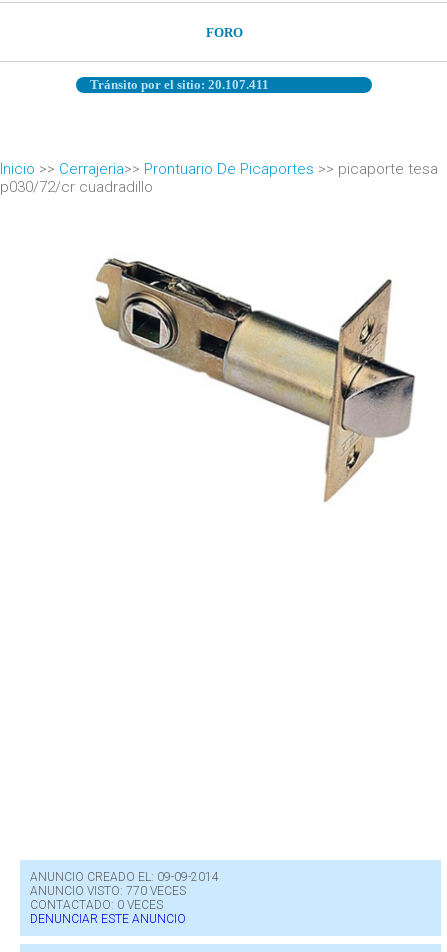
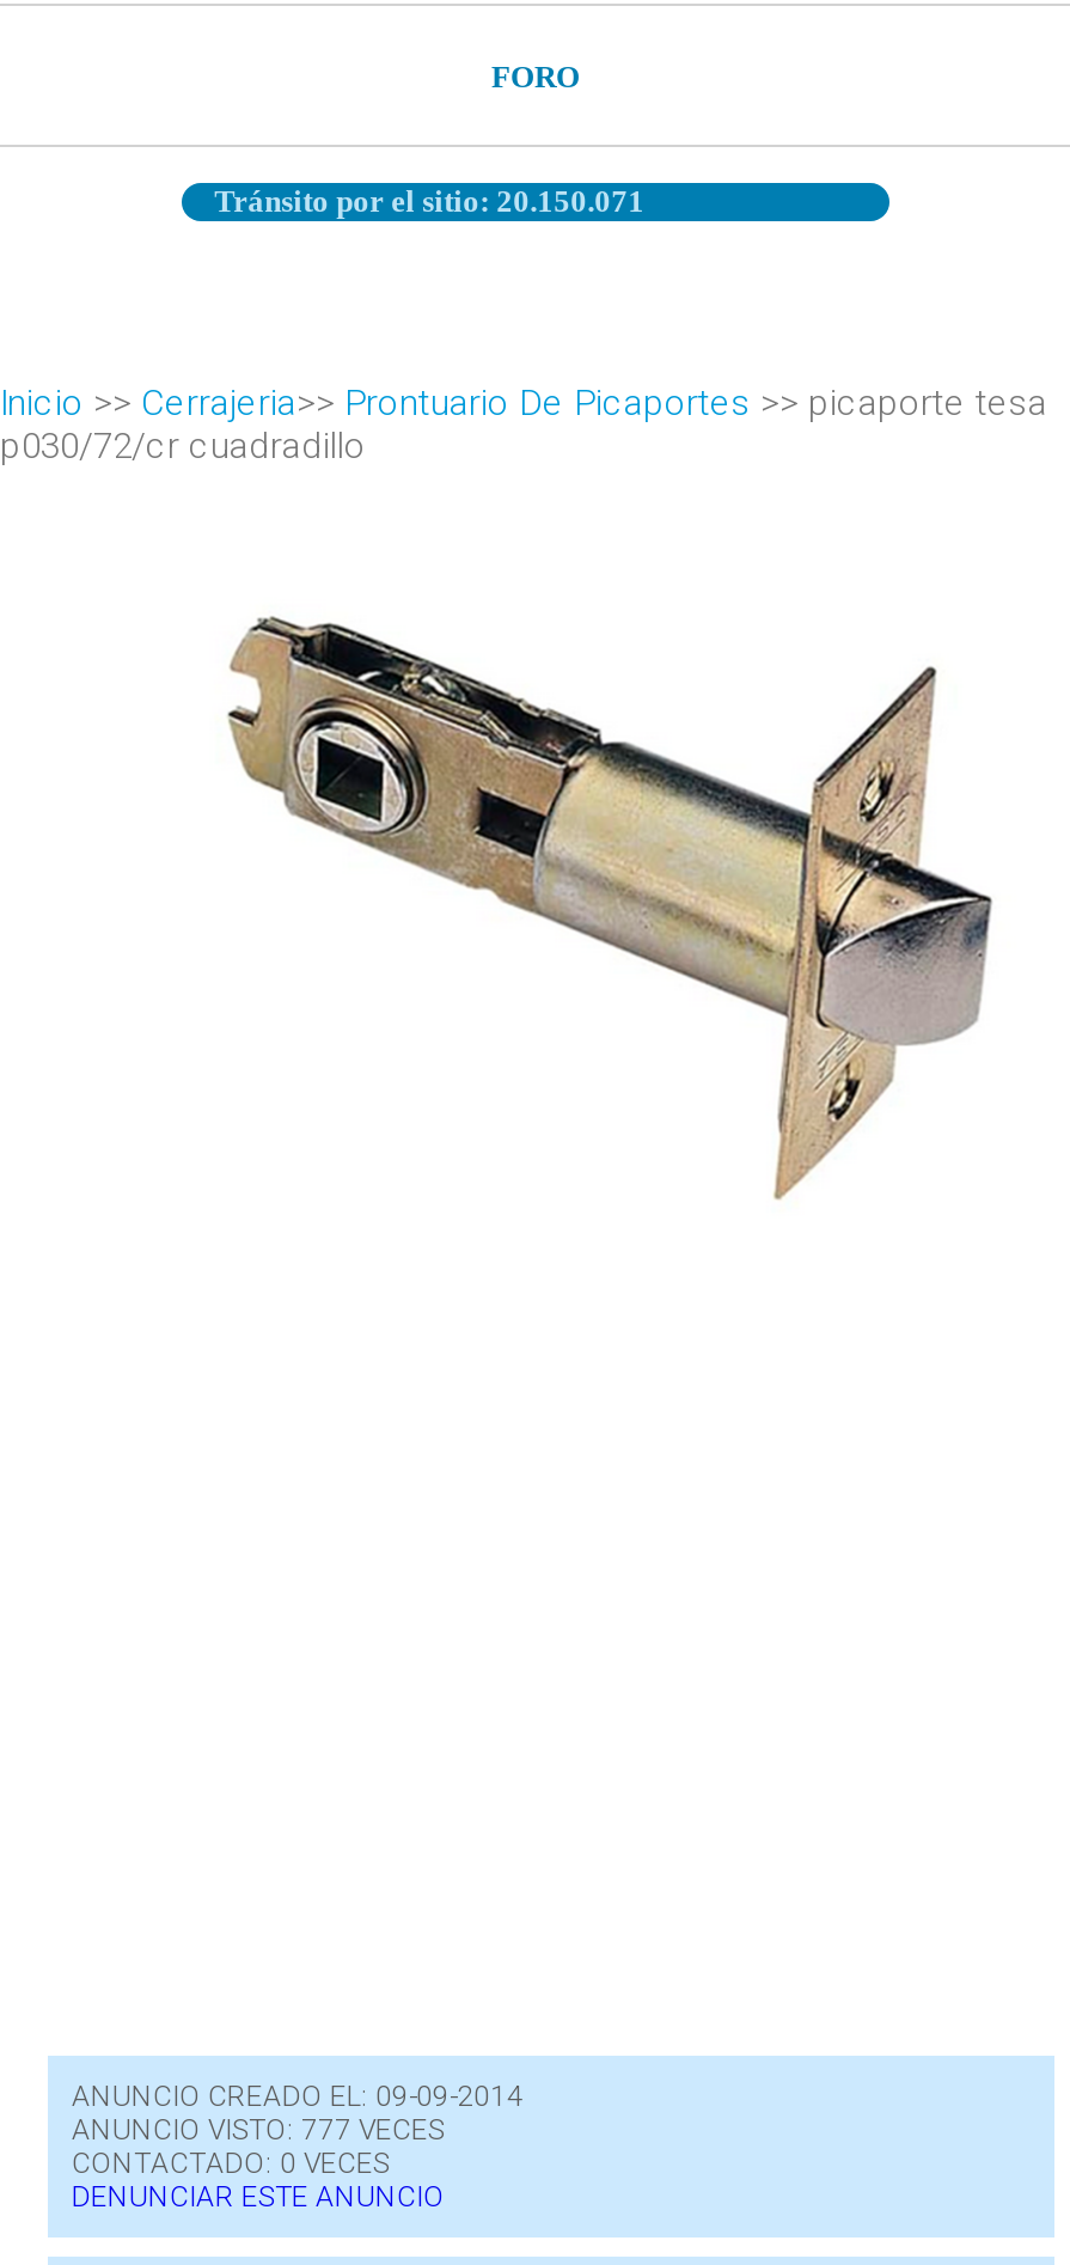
[90,77,269,92] Tránsito por el sitio: 20.107.411 -> [214,183,645,219] Tránsito por el sitio: 20.150.071
[30,884,186,898] ANUNCIO VISTO: 770 VECES -> [72,2113,445,2147] ANUNCIO VISTO: 777 VECES

